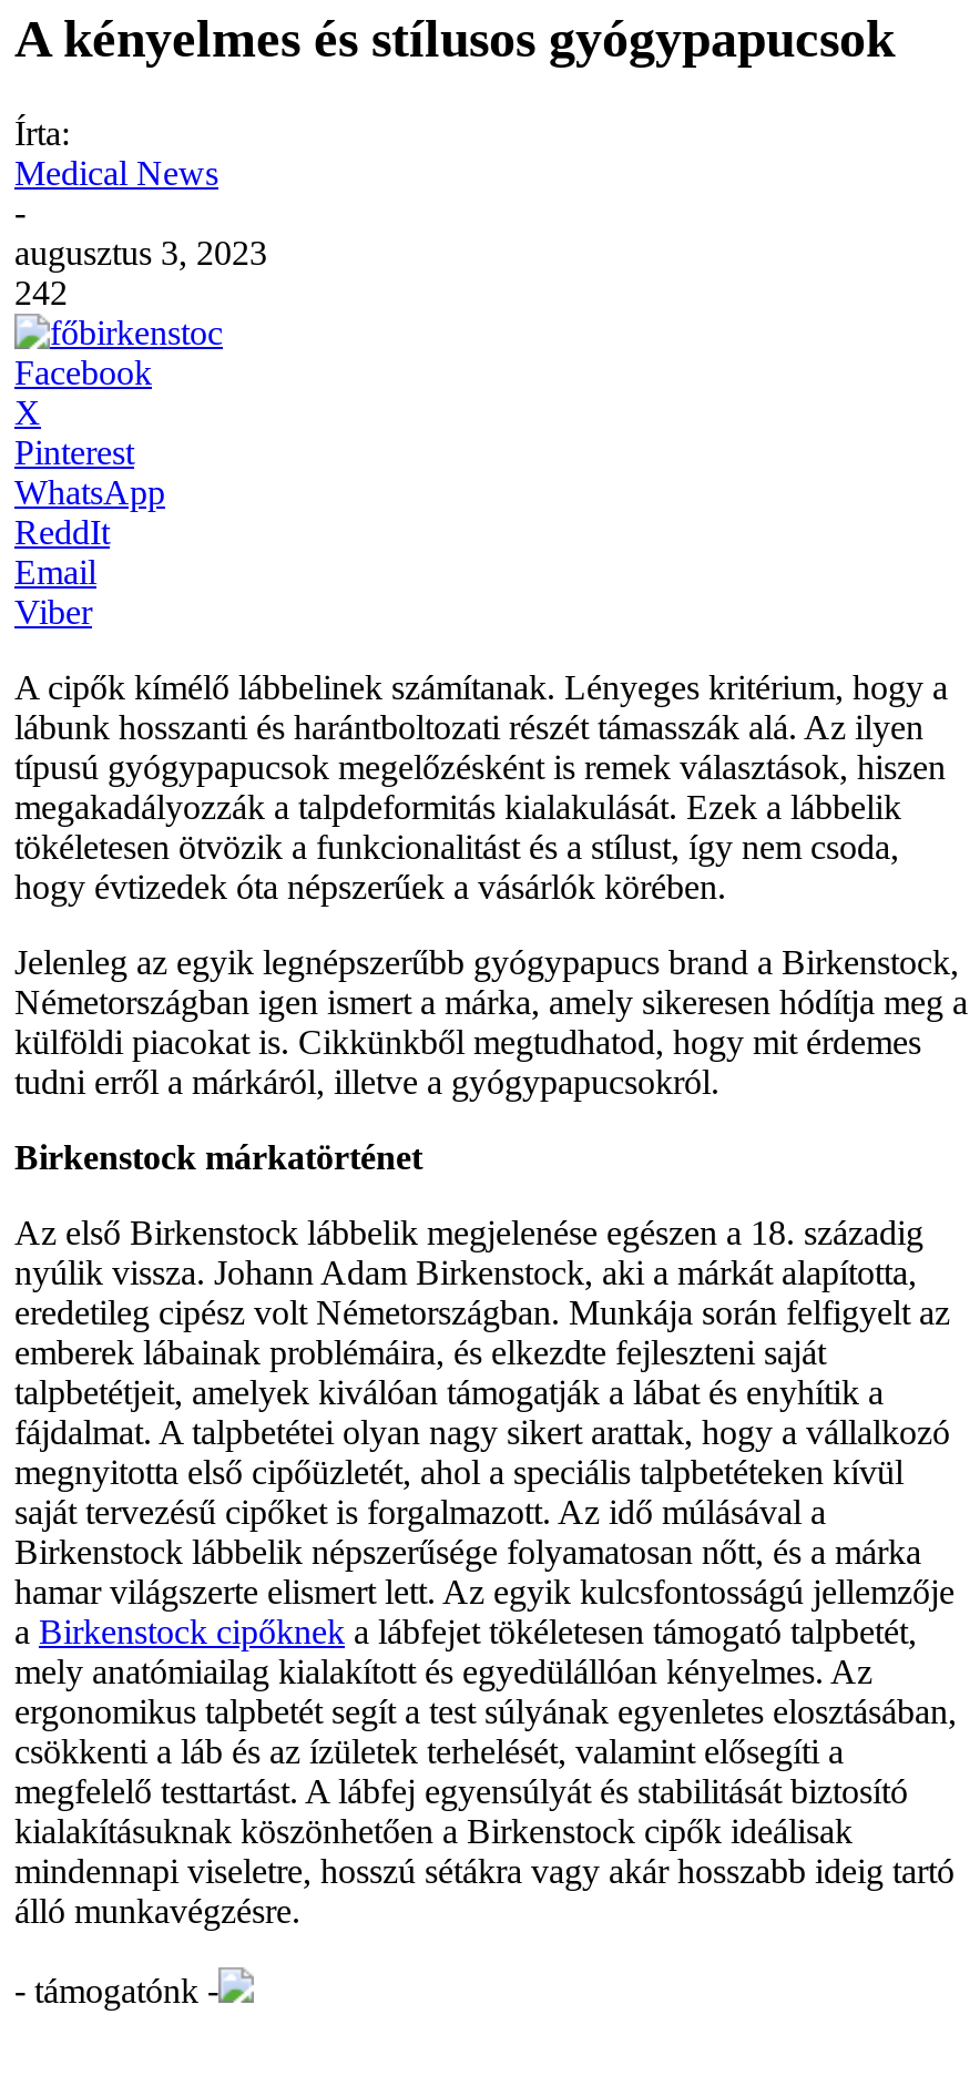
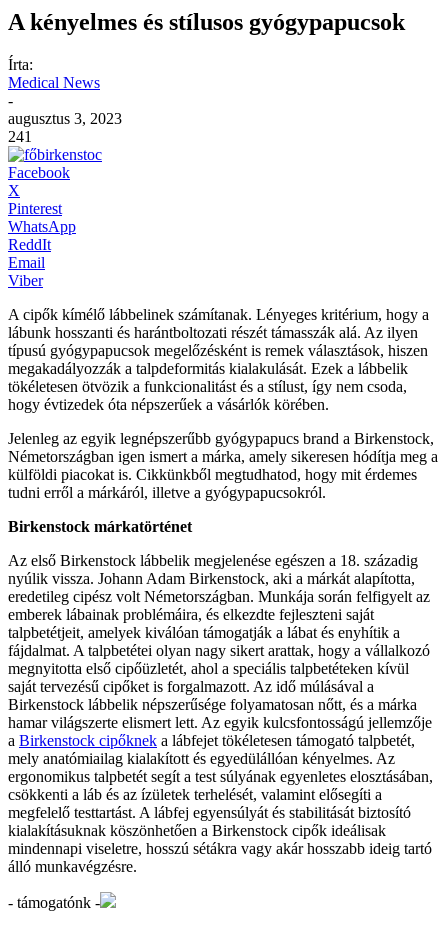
[14,273,68,311] 242 -> [8,128,32,145] 241

